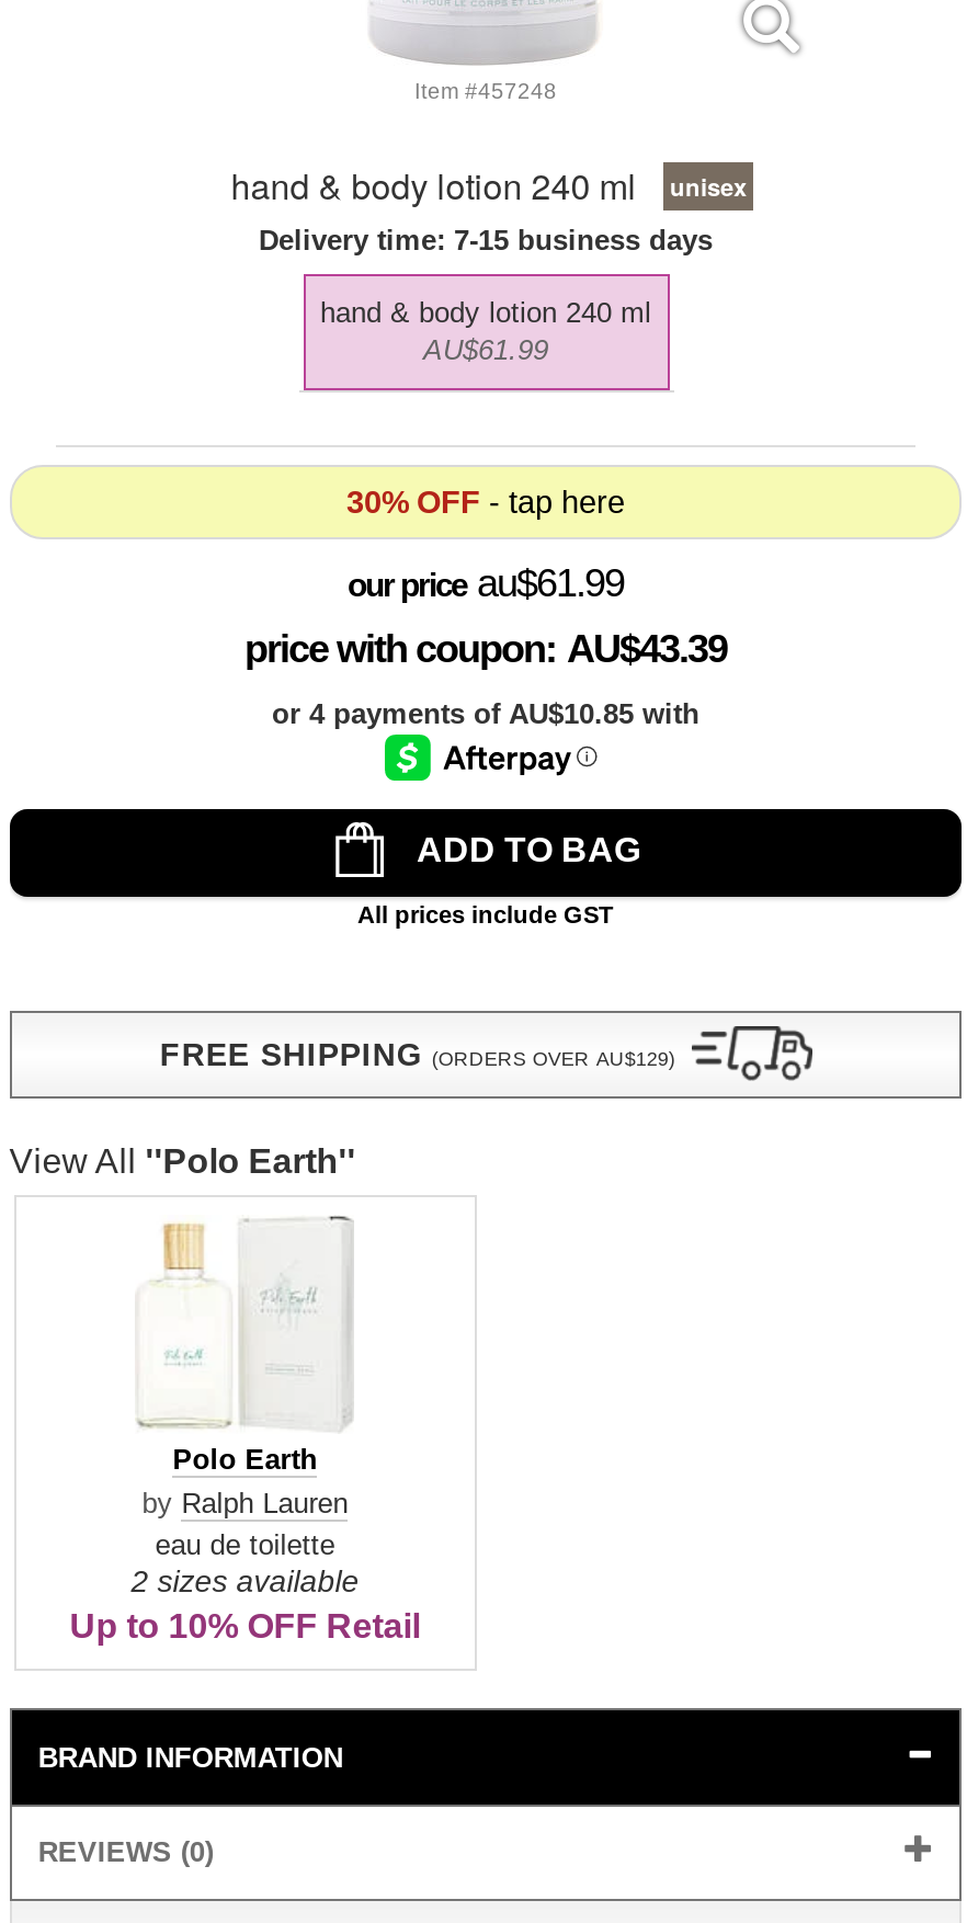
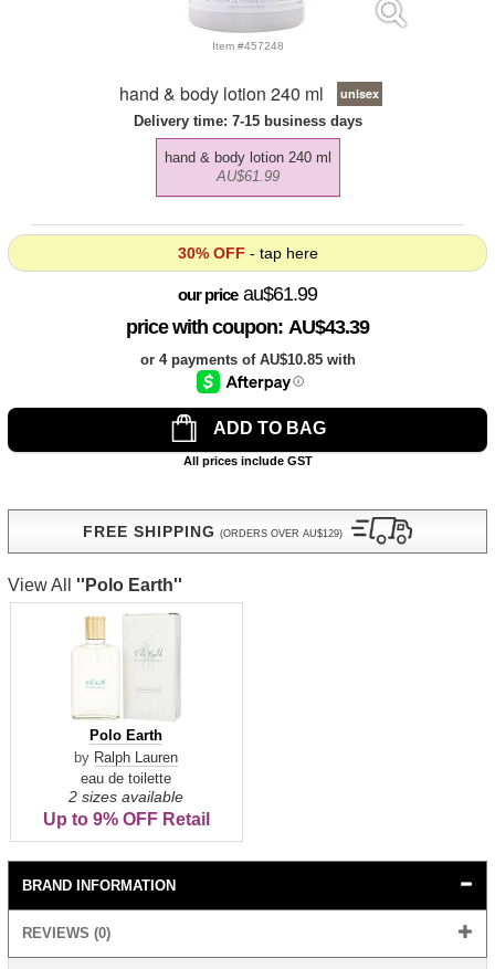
[70,1608,420,1646] Up to 10% OFF Retail -> [43,810,210,829] Up to 9% OFF Retail

